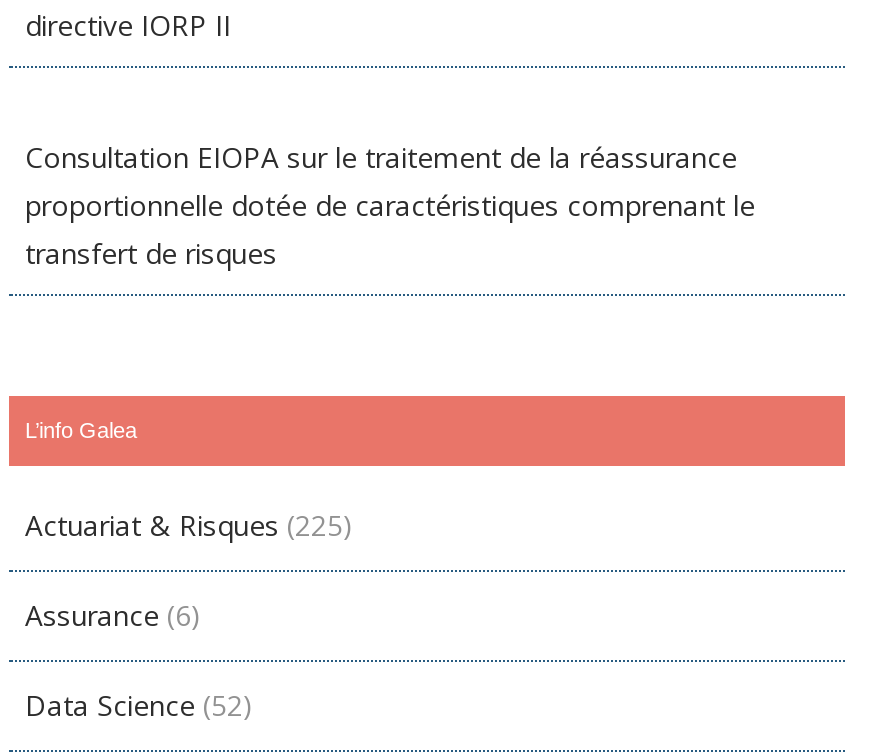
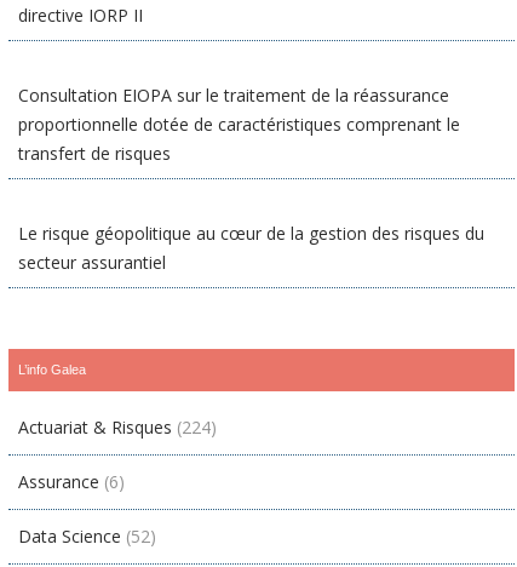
none -> [18,222,484,274] Le risque géopolitique au cœur de la gestion des risques du | secteur assurantiel
[25,506,353,544] Actuariat & Risques (225) -> [18,416,217,439] Actuariat & Risques (224)

